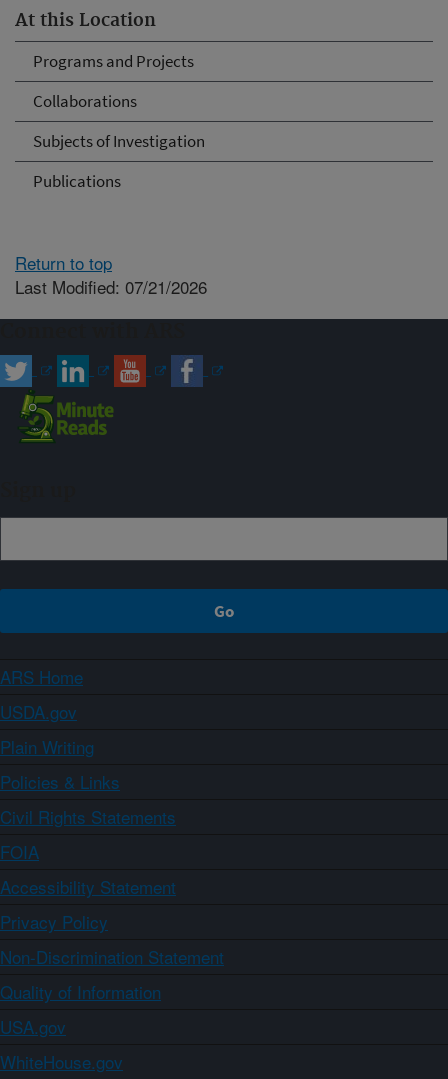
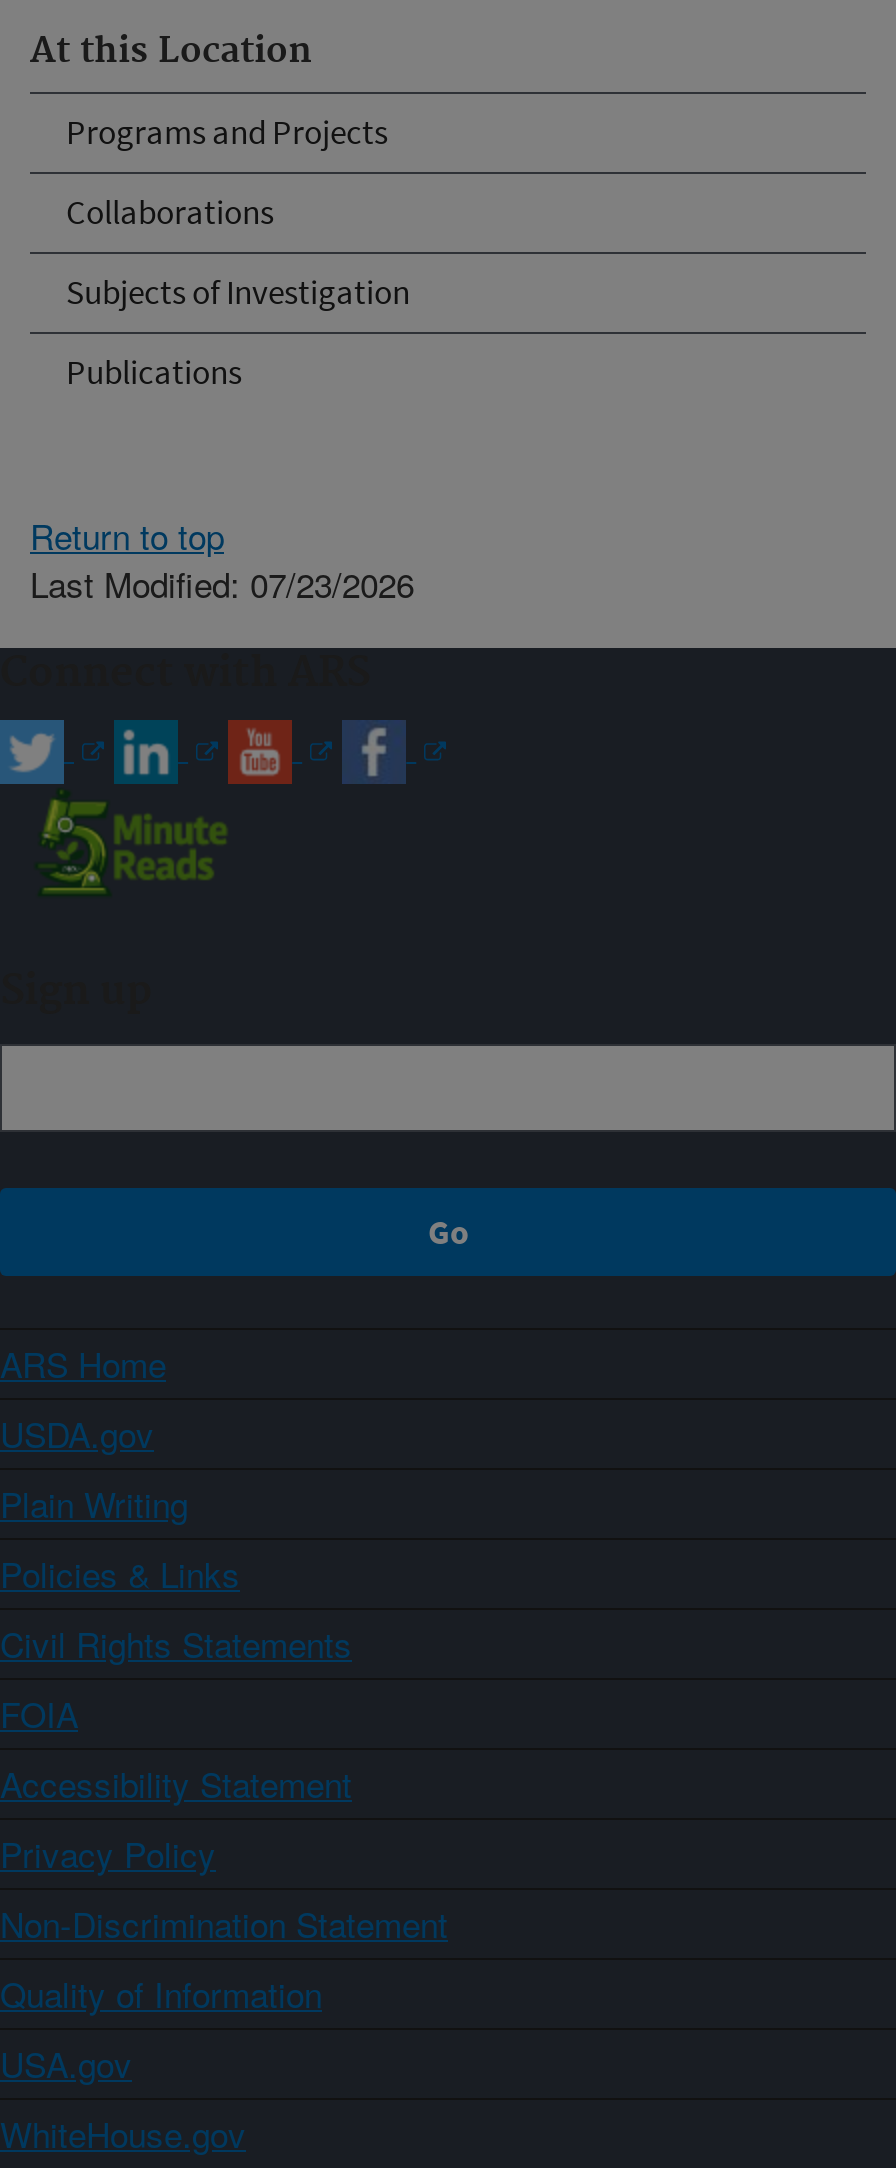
[15,273,207,298] Last Modified: 07/21/2026 -> [30,557,414,607] Last Modified: 07/23/2026

